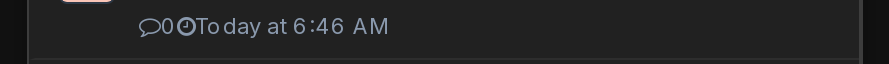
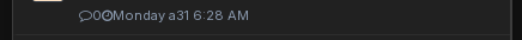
[161,12,389,40] 0 Today at 6:46 AM -> [92,7,249,24] 0 Monday a31 6:28 AM

